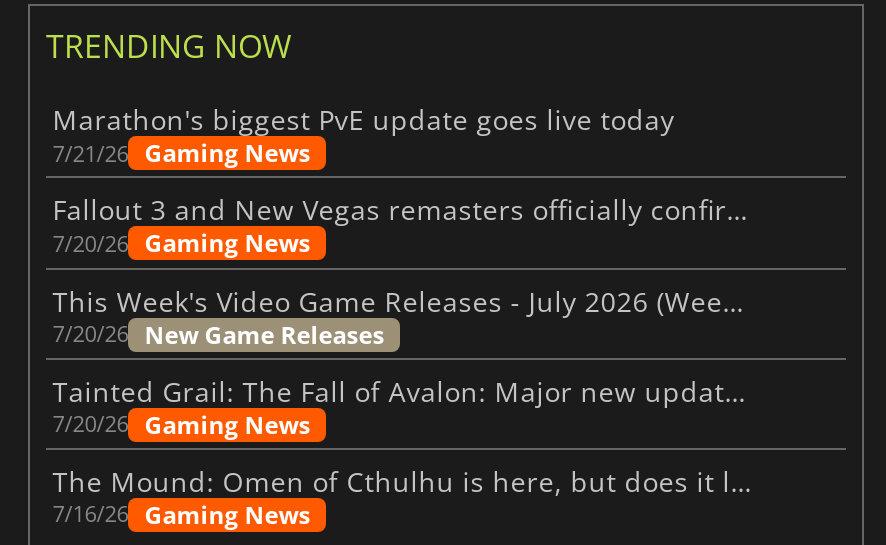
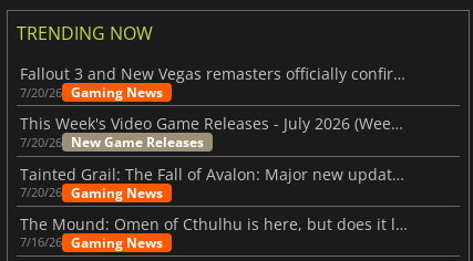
[52,100,674,170] Marathon's biggest PvE update goes live today | 7/21/26 Gaming News -> none

